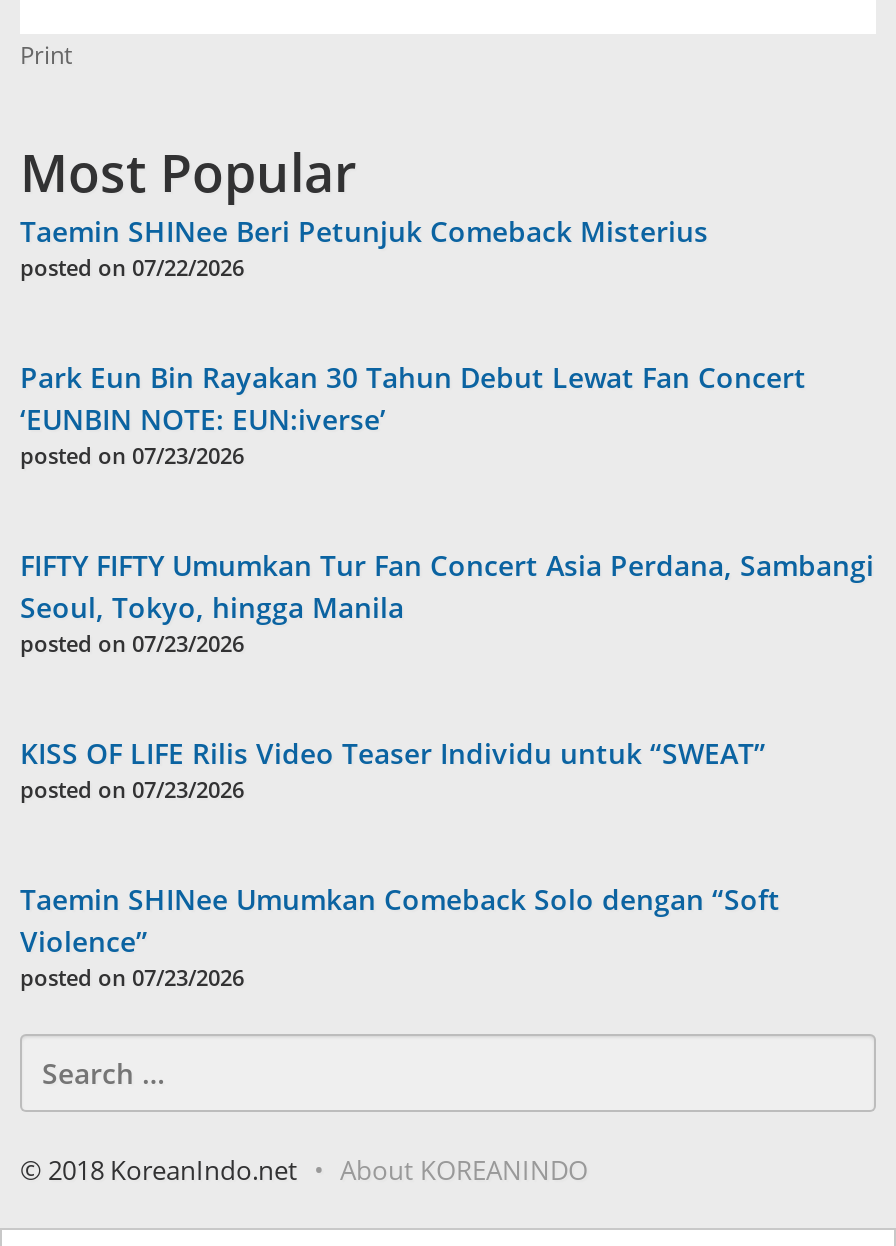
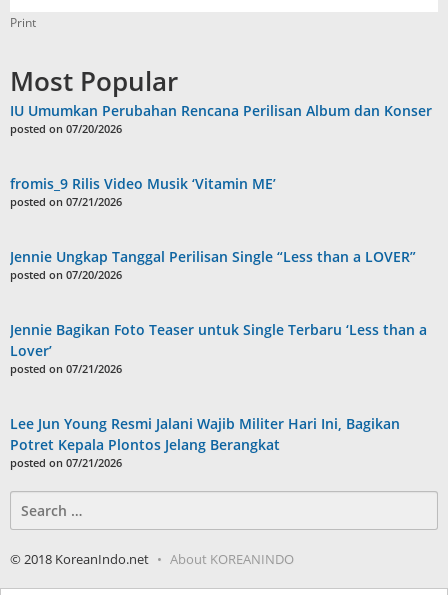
[20,211,708,281] Taemin SHINee Beri Petunjuk Comeback Misterius | posted on 07/22/2026 -> [10,101,432,136] IU Umumkan Perubahan Rencana Perilisan Album dan Konser | posted on 07/20/2026
[20,357,806,469] Park Eun Bin Rayakan 30 Tahun Debut Lewat Fan Concert | ‘EUNBIN NOTE: EUN:iverse’ | posted on 07/23/2026 -> [10,174,276,209] fromis_9 Rilis Video Musik ‘Vitamin ME’ | posted on 07/21/2026
[20,545,874,657] FIFTY FIFTY Umumkan Tur Fan Concert Asia Perdana, Sambangi | Seoul, Tokyo, hingga Manila | posted on 07/23/2026 -> [10,247,416,282] Jennie Ungkap Tanggal Perilisan Single “Less than a LOVER” | posted on 07/20/2026
[20,733,766,803] KISS OF LIFE Rilis Video Teaser Individu untuk “SWEAT” | posted on 07/23/2026 -> [10,320,427,376] Jennie Bagikan Foto Teaser untuk Single Terbaru ‘Less than a | Lover’ | posted on 07/21/2026
[20,879,780,991] Taemin SHINee Umumkan Comeback Solo dengan “Soft | Violence” | posted on 07/23/2026 -> [10,414,400,470] Lee Jun Young Resmi Jalani Wajib Militer Hari Ini, Bagikan | Potret Kepala Plontos Jelang Berangkat | posted on 07/21/2026

